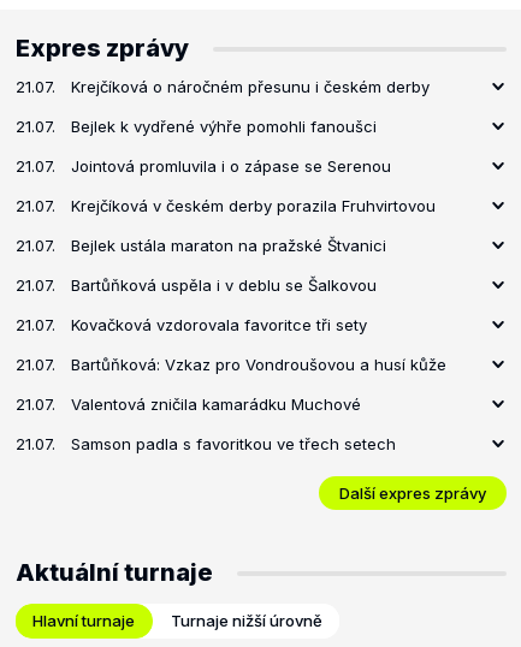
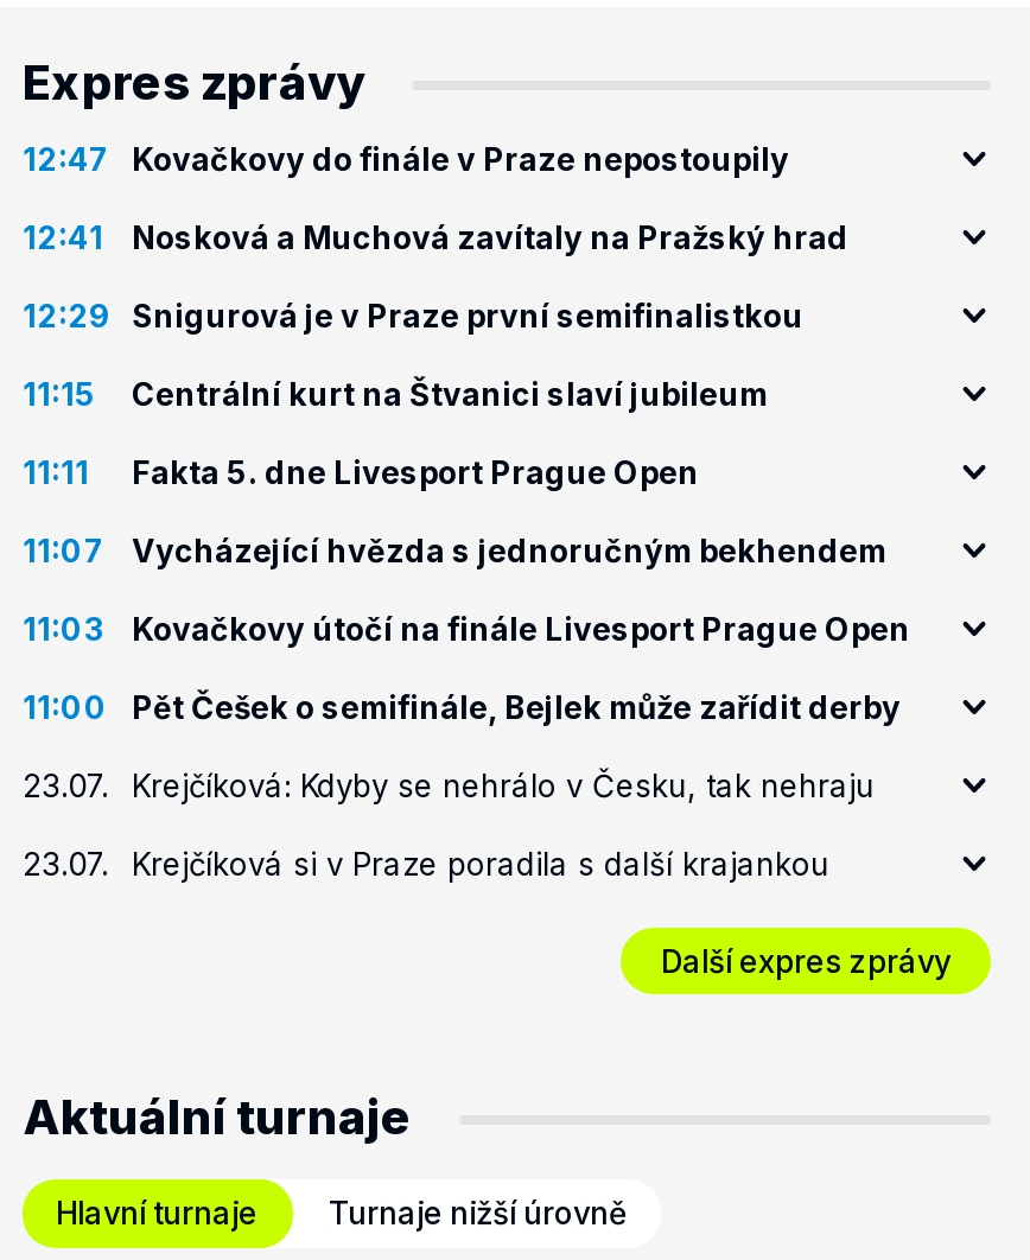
[16,77,430,96] 21.07. | Krejčíková o náročném přesunu i českém derby -> [23,140,789,178] 12:47 Kovačkovy do finále v Praze nepostoupily
[16,117,377,136] 21.07. | Bejlek k vydřené výhře pomohli fanoušci -> [23,218,848,256] 12:41 | Nosková a Muchová zavítaly na Pražský hrad
[16,156,391,176] 21.07. | Jointová promluvila i o zápase se Serenou -> [23,297,803,335] 12:29 Snigurová je v Praze první semifinalistkou
[16,196,436,215] 21.07. | Krejčíková v českém derby porazila Fruhvirtovou -> [23,375,768,413] 11:15 | Centrální kurt na Štvanici slaví jubileum
[16,236,386,255] 21.07. | Bejlek ustála maraton na pražské Štvanici -> [23,453,699,491] 11:11 | Fakta 5. dne Livesport Prague Open
[16,275,377,295] 21.07. | Bartůňková uspěla i v deblu se Šalkovou -> [23,532,886,569] 11:07 | Vycházející hvězda s jednoručným bekhendem
[16,315,367,334] 21.07. | Kovačková vzdorovala favoritce tři sety -> [23,610,910,648] 11:03 | Kovačkovy útočí na finále Livesport Prague Open
[16,355,446,374] 21.07. | Bartůňková: Vzkaz pro Vondroušovou a husí kůže -> [23,688,901,726] 11:00 | Pět Češek o semifinále, Bejlek může zařídit derby
[16,394,361,414] 21.07. | Valentová zničila kamarádku Muchové -> [23,766,875,804] 23.07. | Krejčíková: Kdyby se nehrálo v Česku, tak nehraju
[16,434,396,453] 21.07. | Samson padla s favoritkou ve třech setech -> [23,845,829,883] 23.07. | Krejčíková si v Praze poradila s další krajankou

